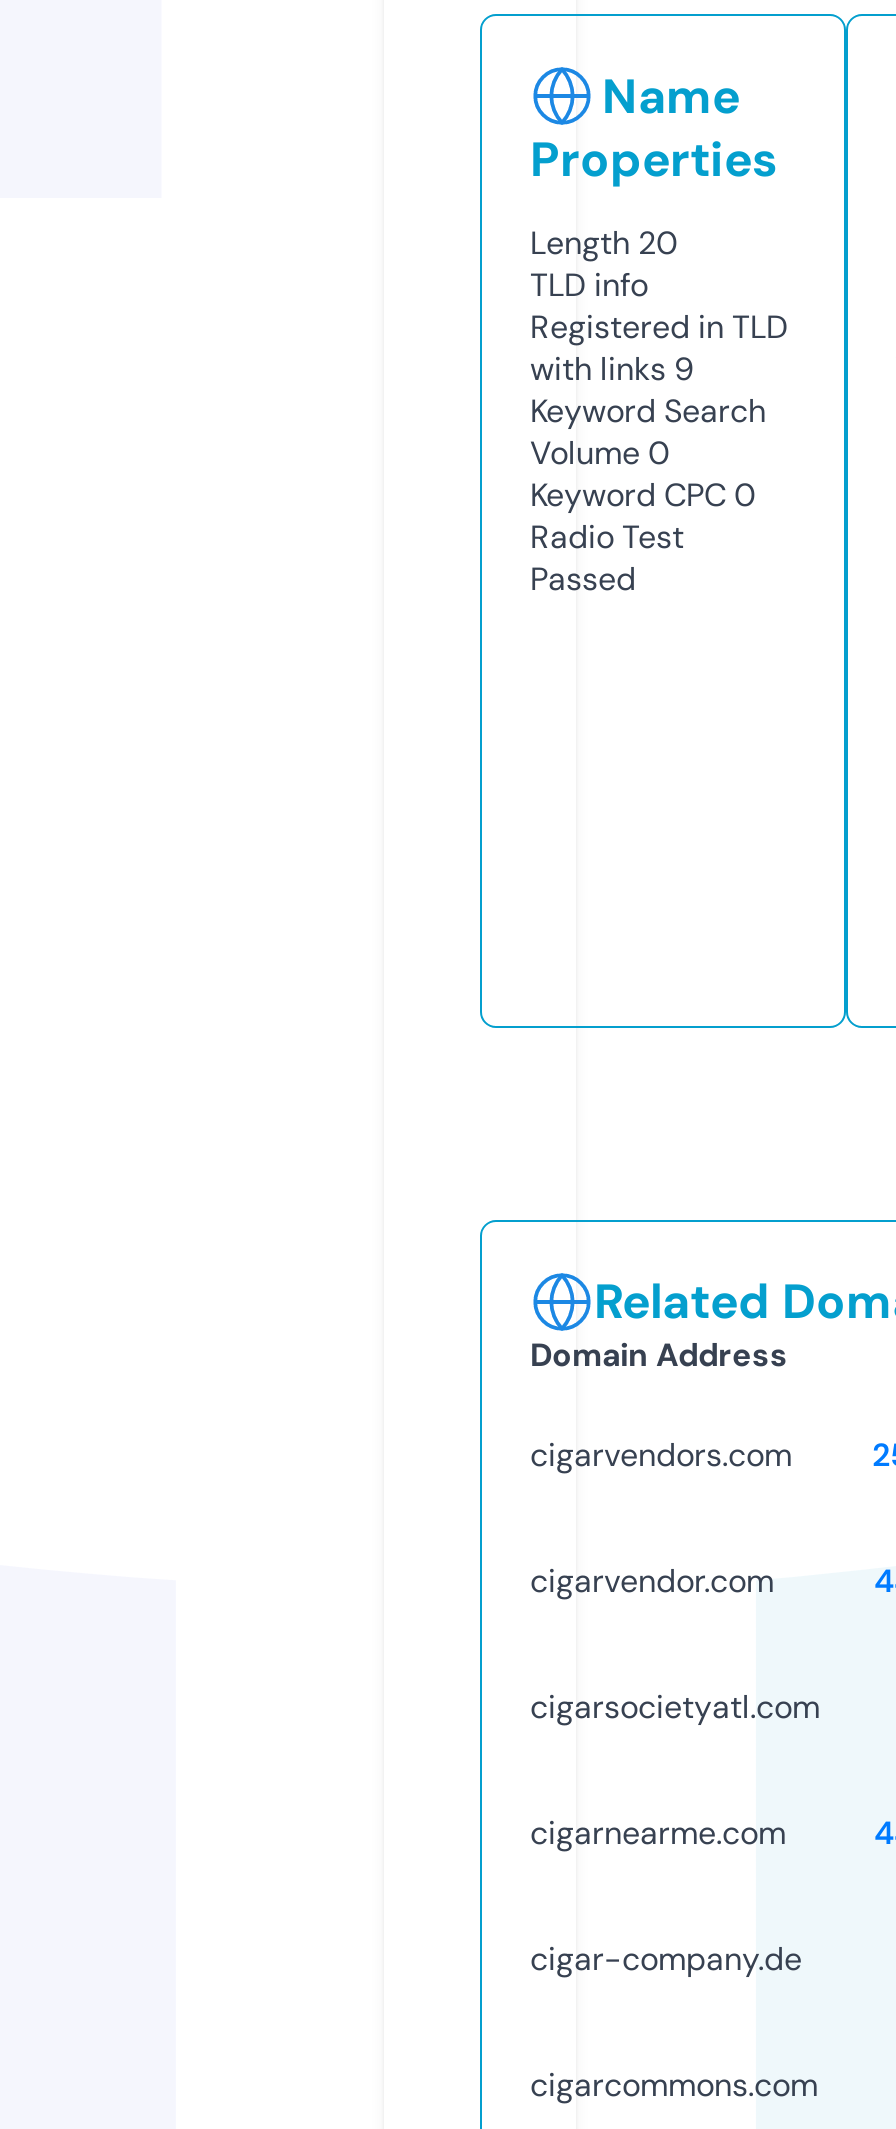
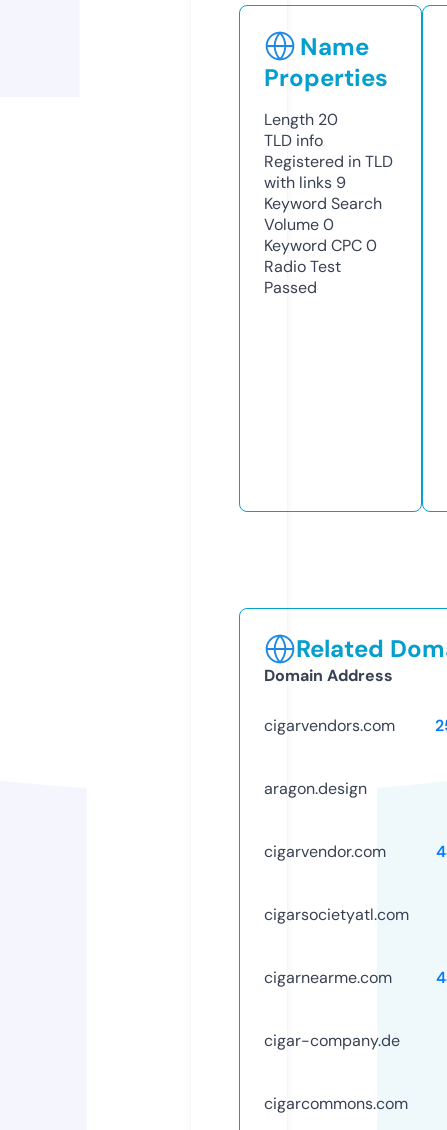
none -> [264,778,367,799] aragon.design

